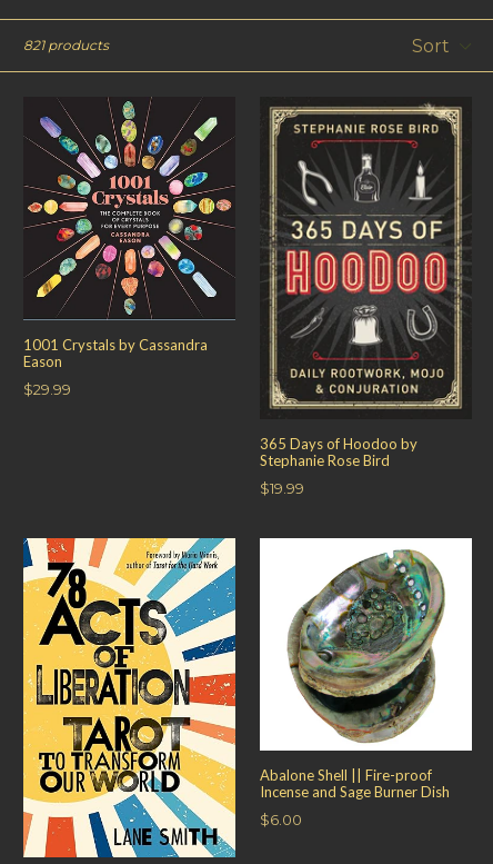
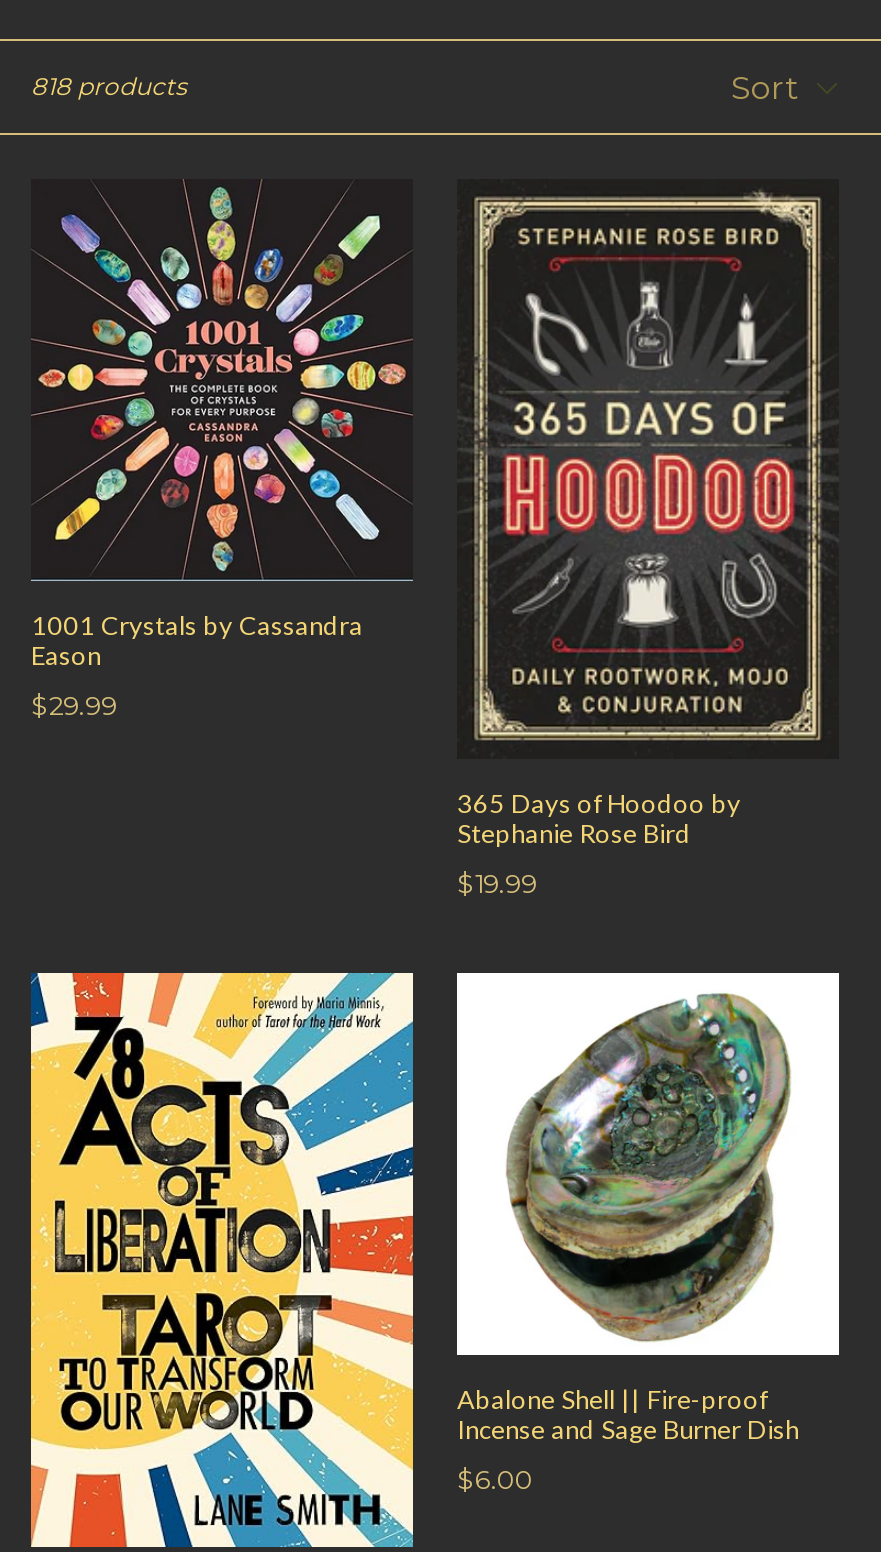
[23,37,109,53] 821 products -> [31,71,187,101] 818 products

